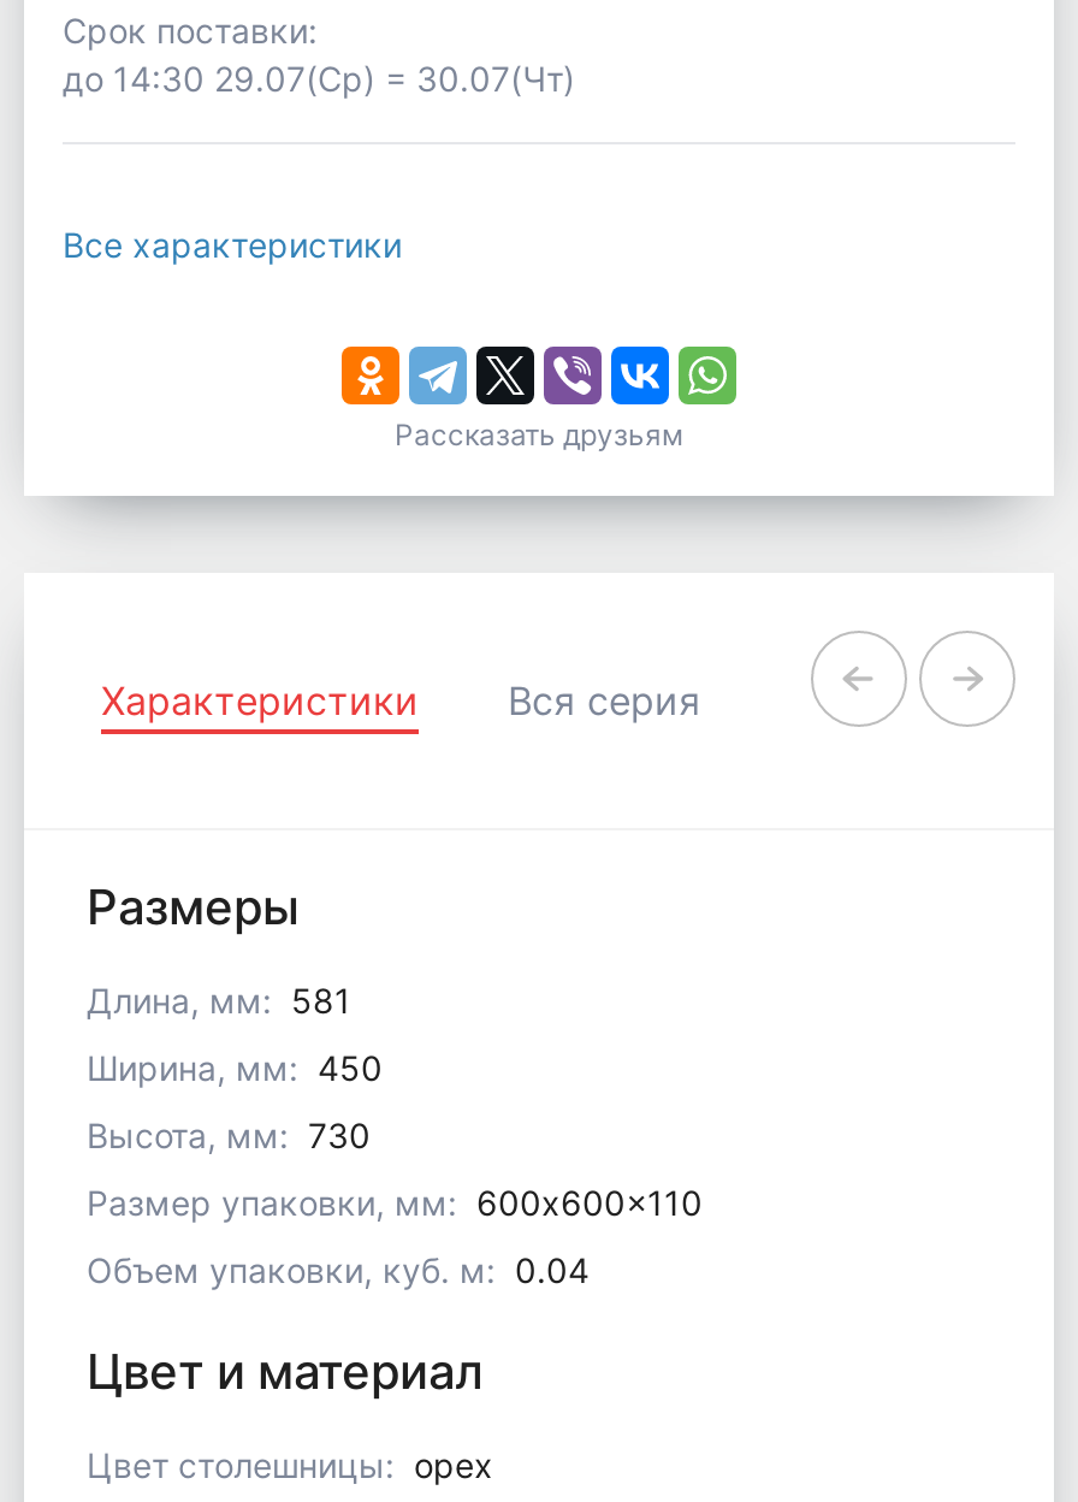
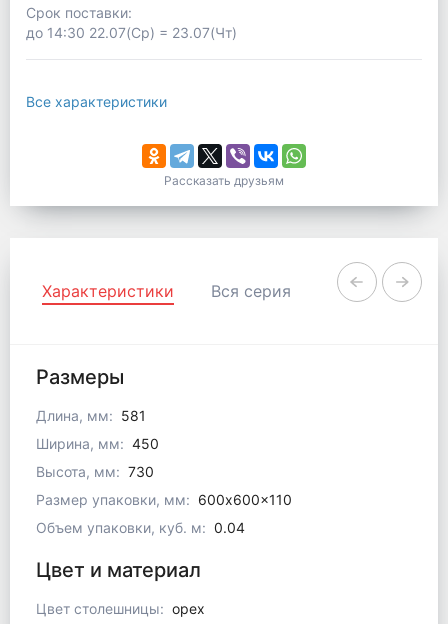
[63,59,575,100] до 14:30 29.07(Ср) = 30.07(Чт) -> [26,24,237,41] до 14:30 22.07(Ср) = 23.07(Чт)

